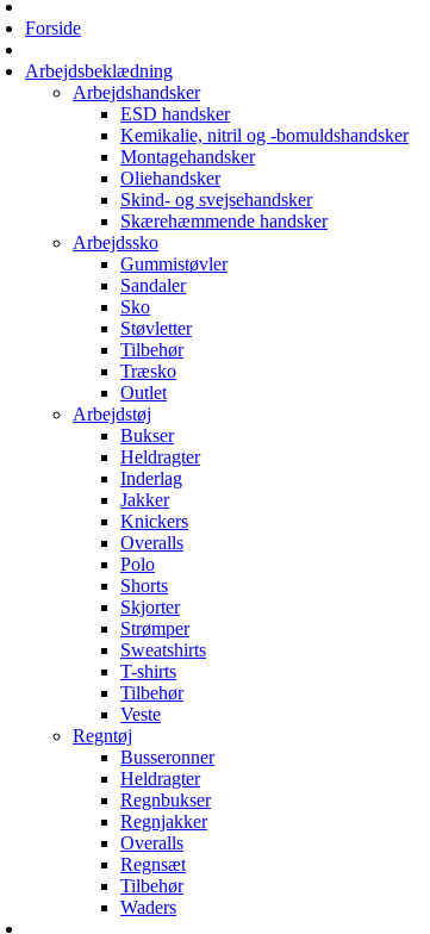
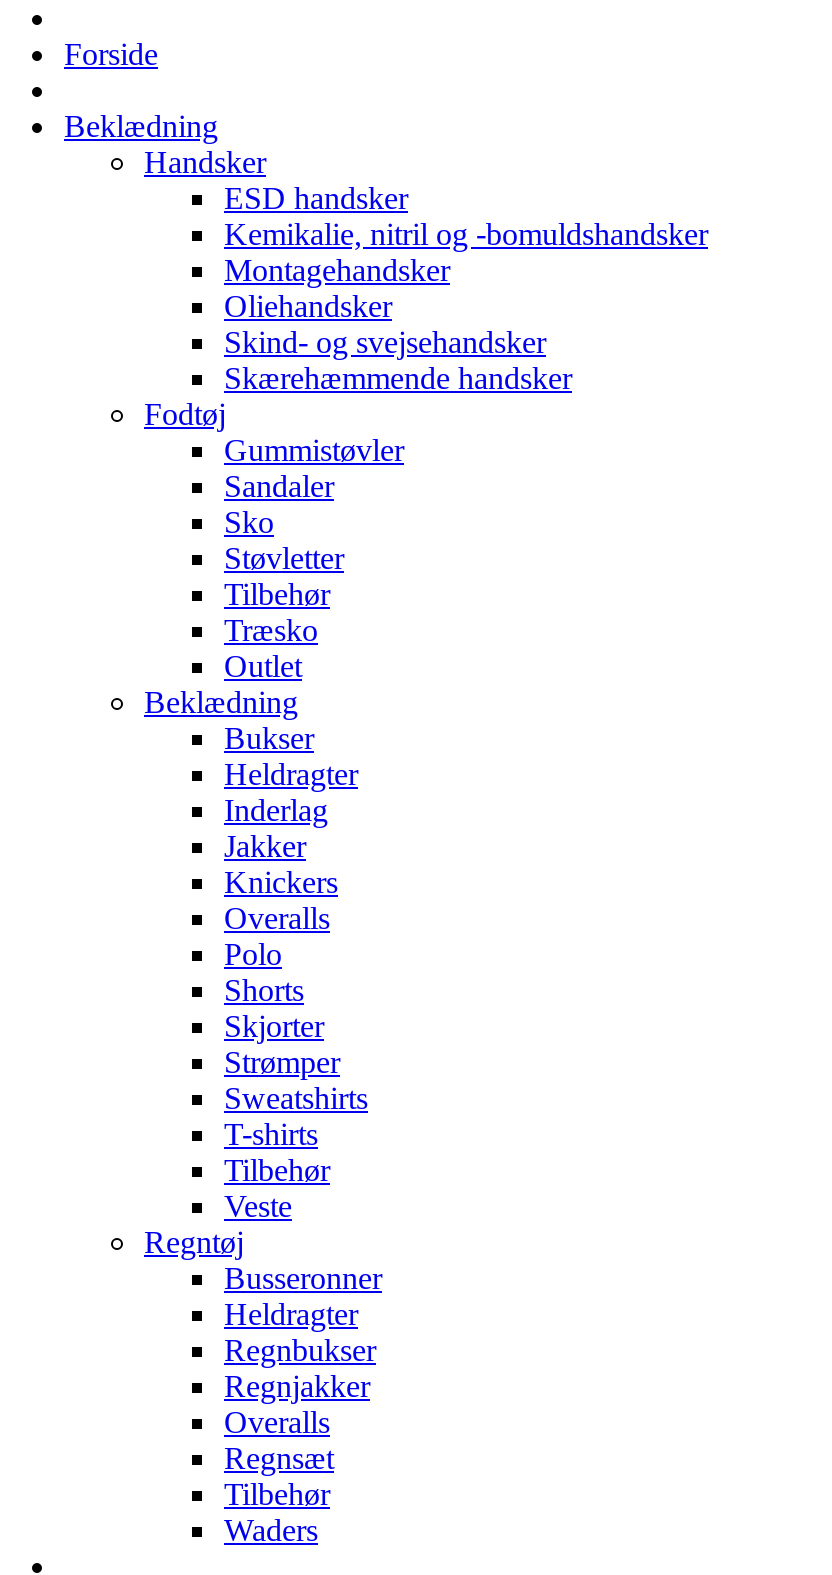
[25,61,200,102] Arbejdsbeklædning | Arbejdshandsker -> [64,109,266,179] Beklædning | Handsker
[73,232,158,253] Arbejdssko -> [144,397,226,431] Fodtøj
[73,404,151,424] Arbejdstøj -> [144,685,298,719] Beklædning

